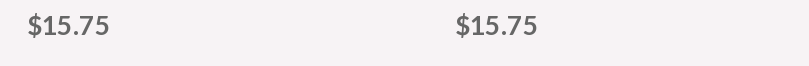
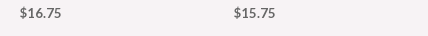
[27,9,111,41] $15.75 -> [20,5,62,21] $16.75

